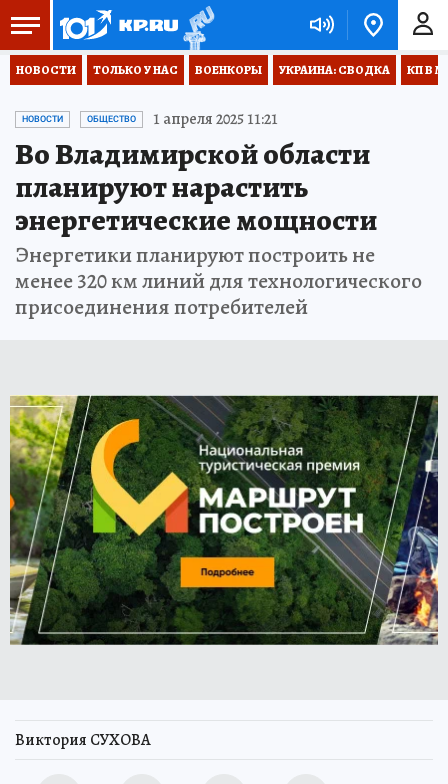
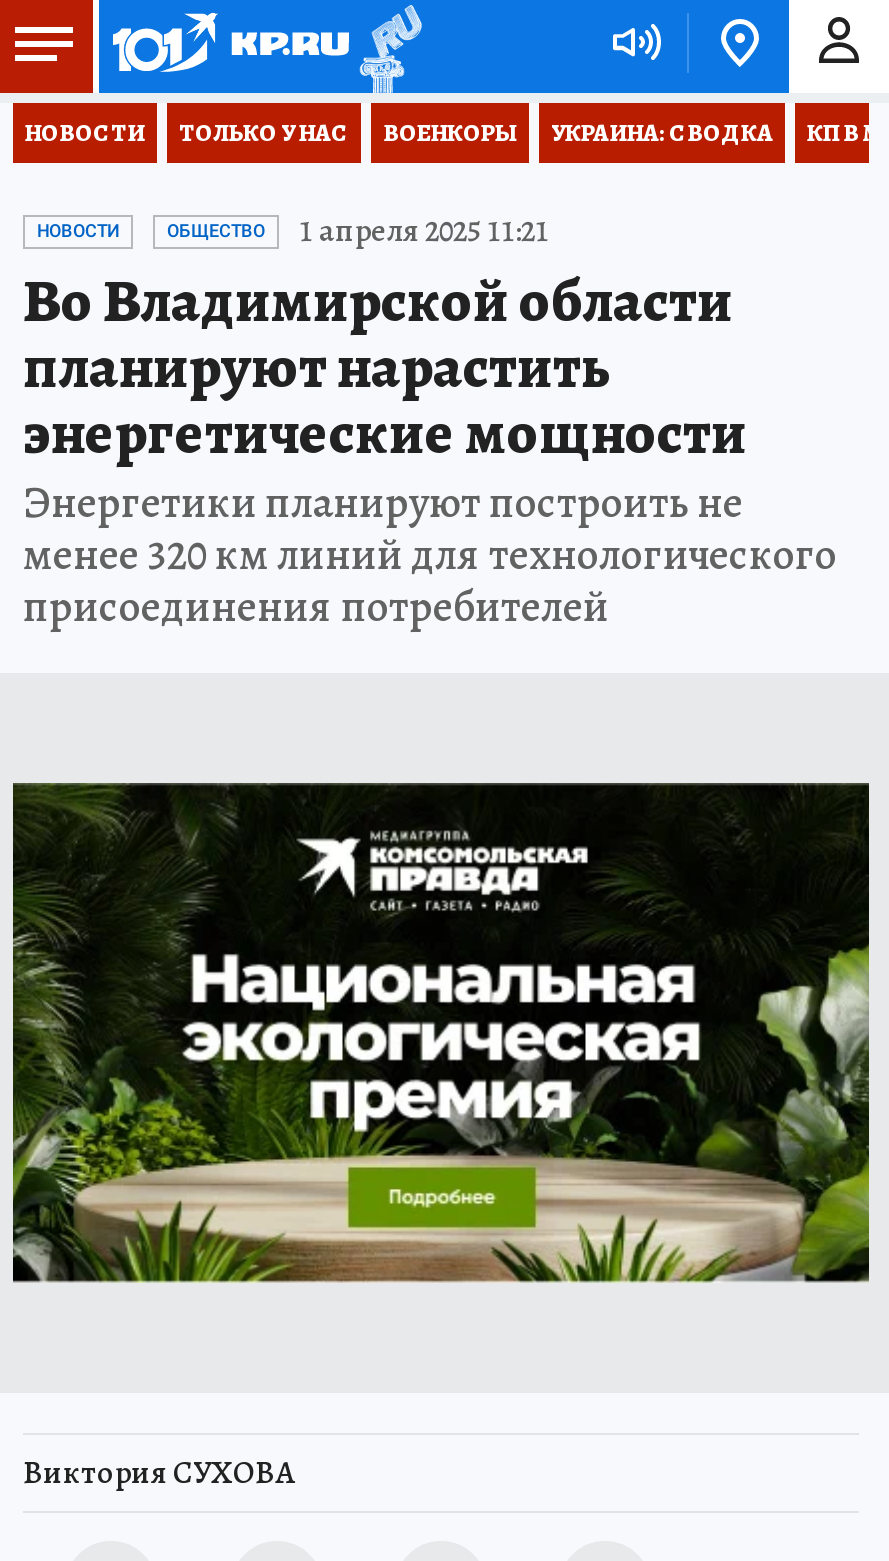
[9,395,439,646] [image] -> [11,781,871,1283] [image]

